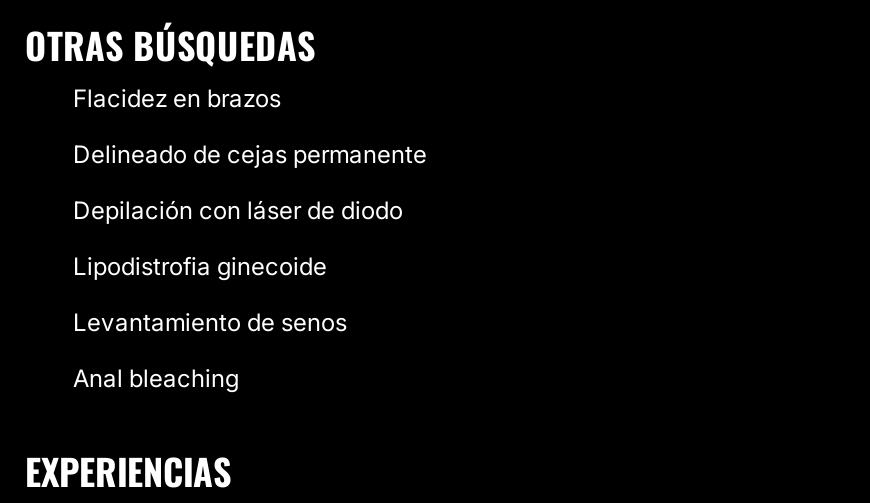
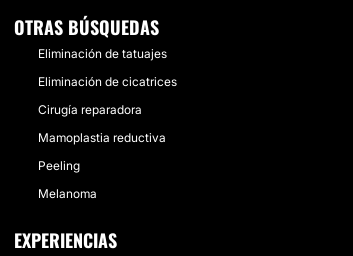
[73,83,281,113] Flacidez en brazos -> [38,46,167,61] Eliminación de tatuajes
[73,139,427,169] Delineado de cejas permanente -> [38,74,177,89] Eliminación de cicatrices
[73,195,403,225] Depilación con láser de diodo -> [38,102,142,117] Cirugía reparadora
[73,251,327,281] Lipodistrofia ginecoide -> [38,130,166,145] Mamoplastia reductiva
[73,307,347,337] Levantamiento de senos -> [38,158,80,173] Peeling
[73,363,239,393] Anal bleaching -> [38,186,97,201] Melanoma

